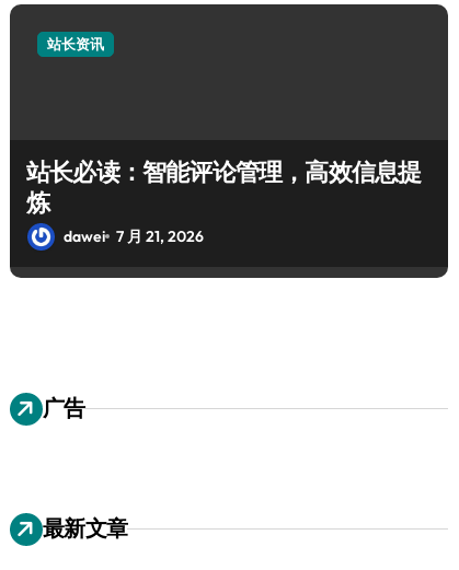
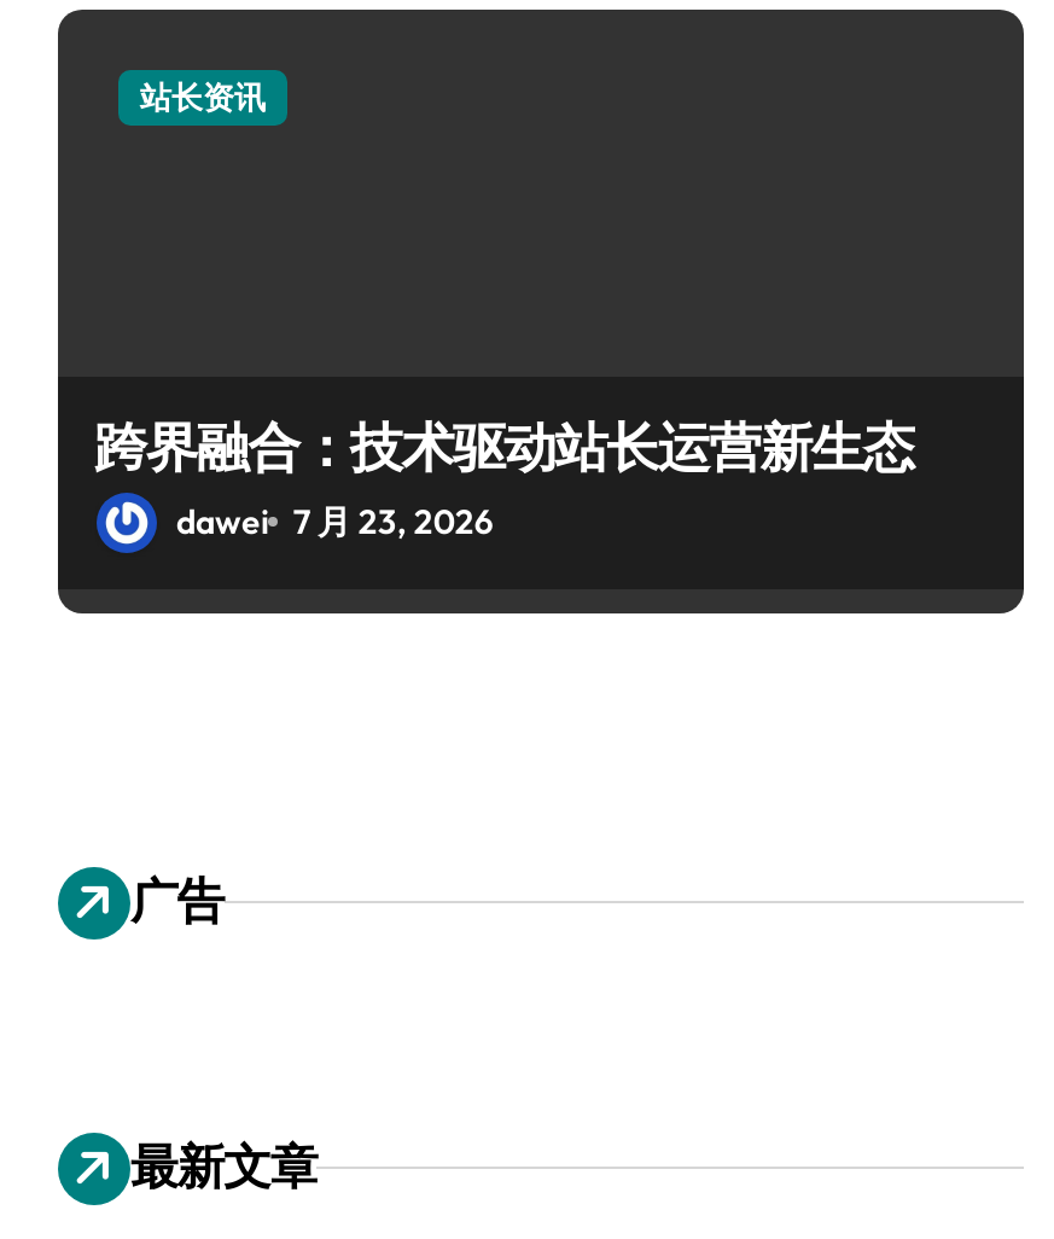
[26,156,421,246] 站长必读：智能评论管理，高效信息提 | 炼 | dawei 7 月 21, 2026 -> [94,413,913,543] 跨界融合：技术驱动站长运营新生态 | dawei 7 月 23, 2026

